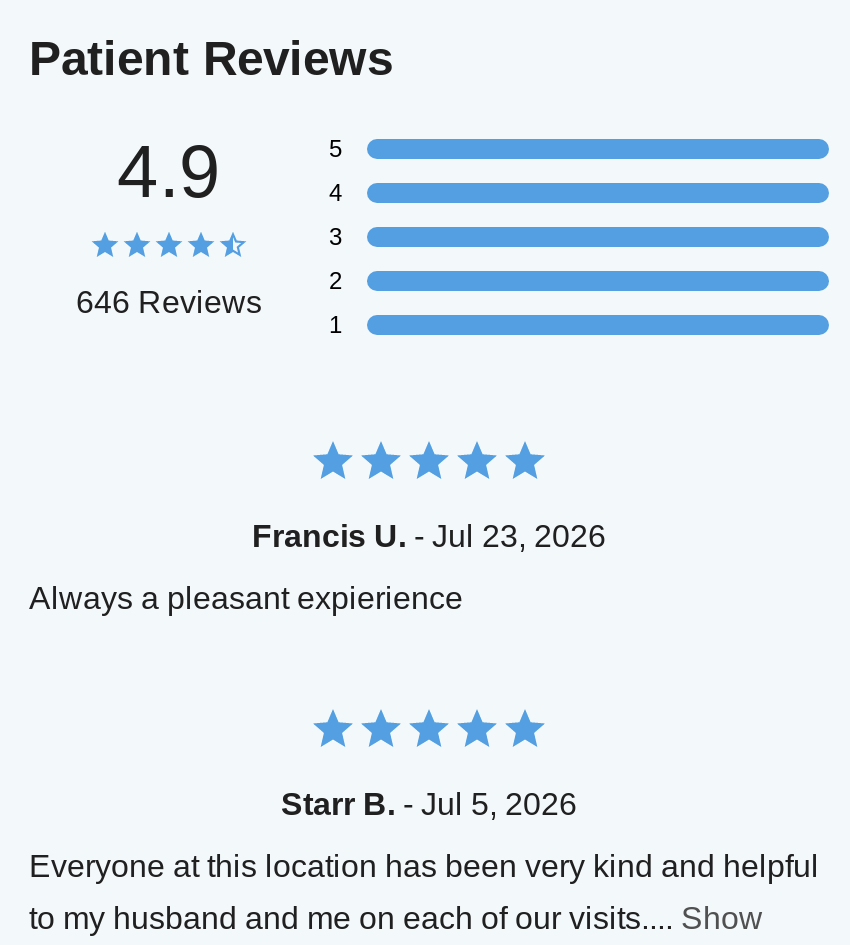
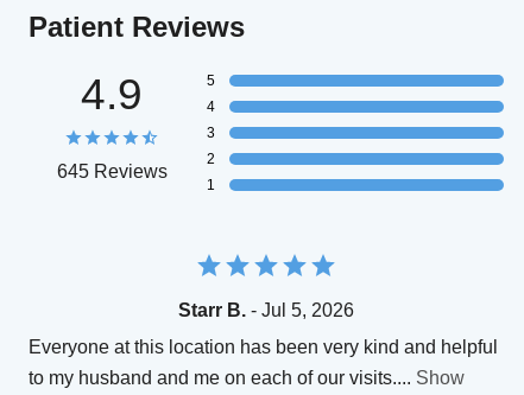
[76,285,262,319] 646 Reviews -> [56,161,167,181] 645 Reviews
[29,519,606,615] Francis U. - Jul 23, 2026 | Always a pleasant expierience -> none

